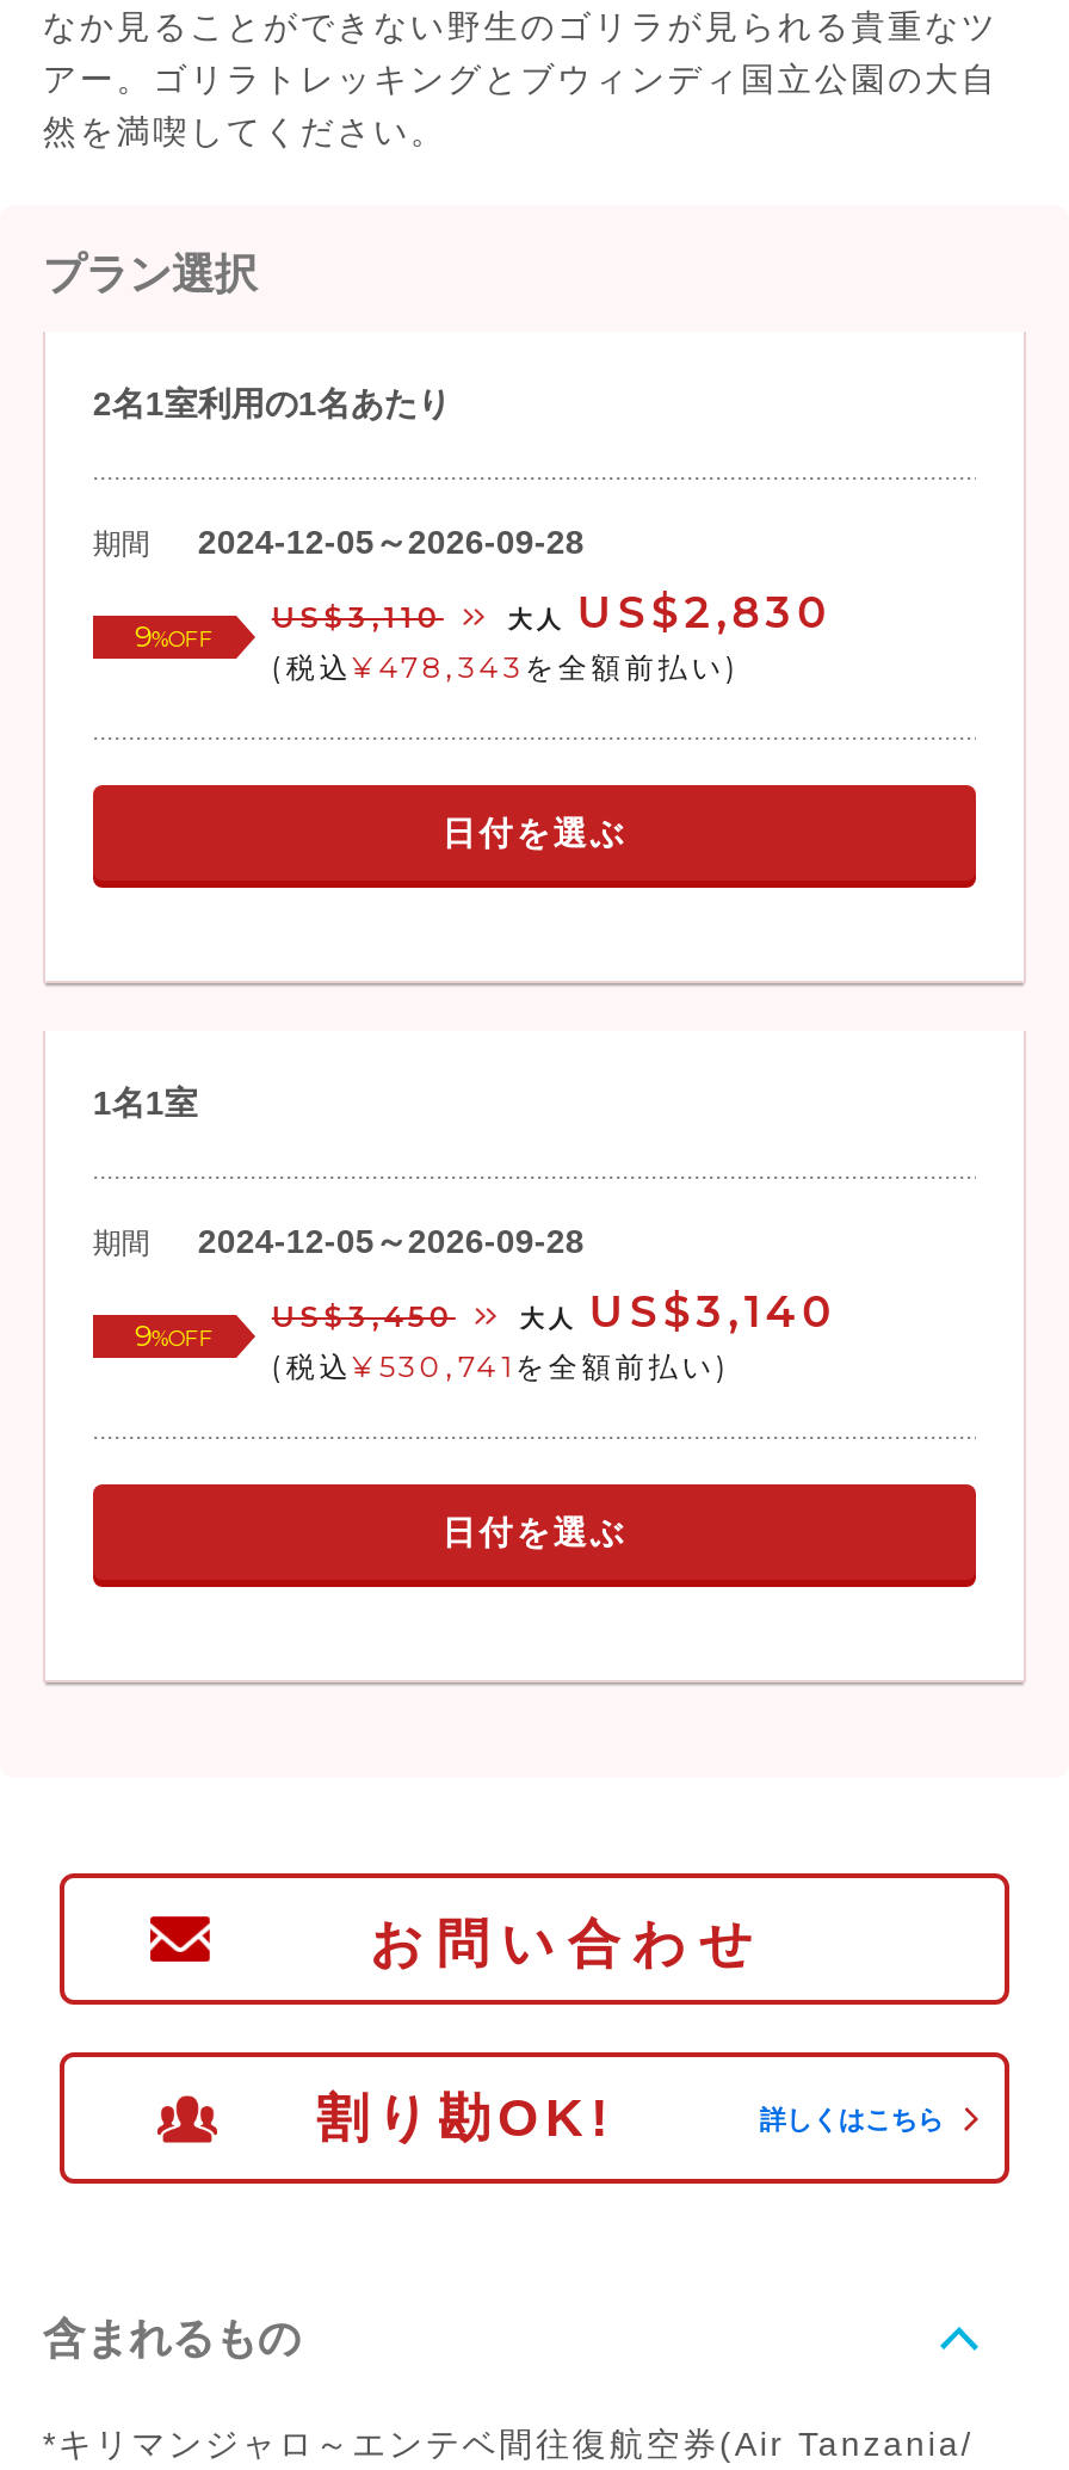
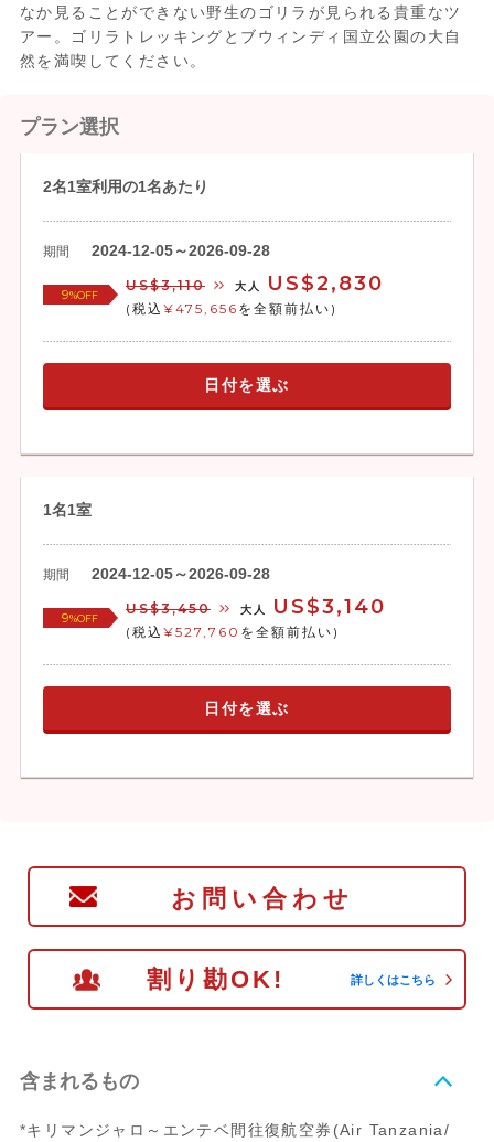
[272,649,739,685] (税込¥478,343を全額前払い) -> [126,300,337,317] (税込¥475,656を全額前払い)
[272,1348,730,1384] (税込¥530,741を全額前払い) -> [126,623,340,640] (税込¥527,760を全額前払い)

